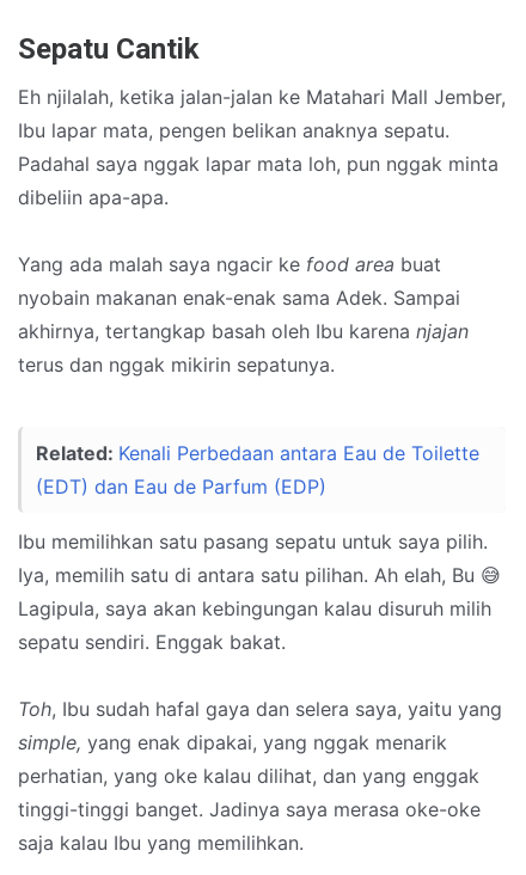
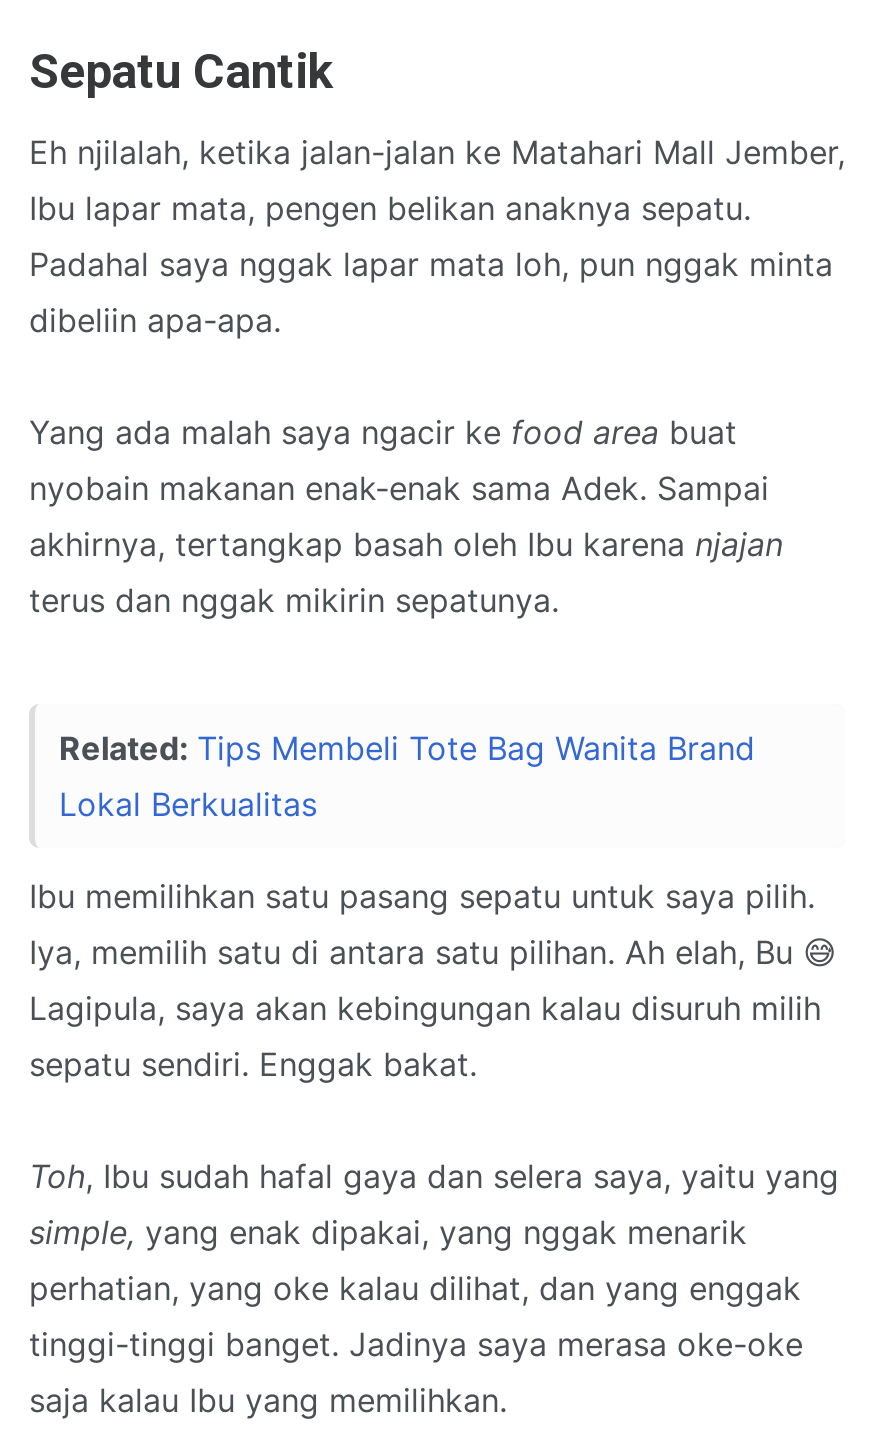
[36,441,479,499] Related: Kenali Perbedaan antara Eau de Toilette | (EDT) dan Eau de Parfum (EDP) -> [59,729,755,825] Related: Tips Membeli Tote Bag Wanita Brand | Lokal Berkualitas

